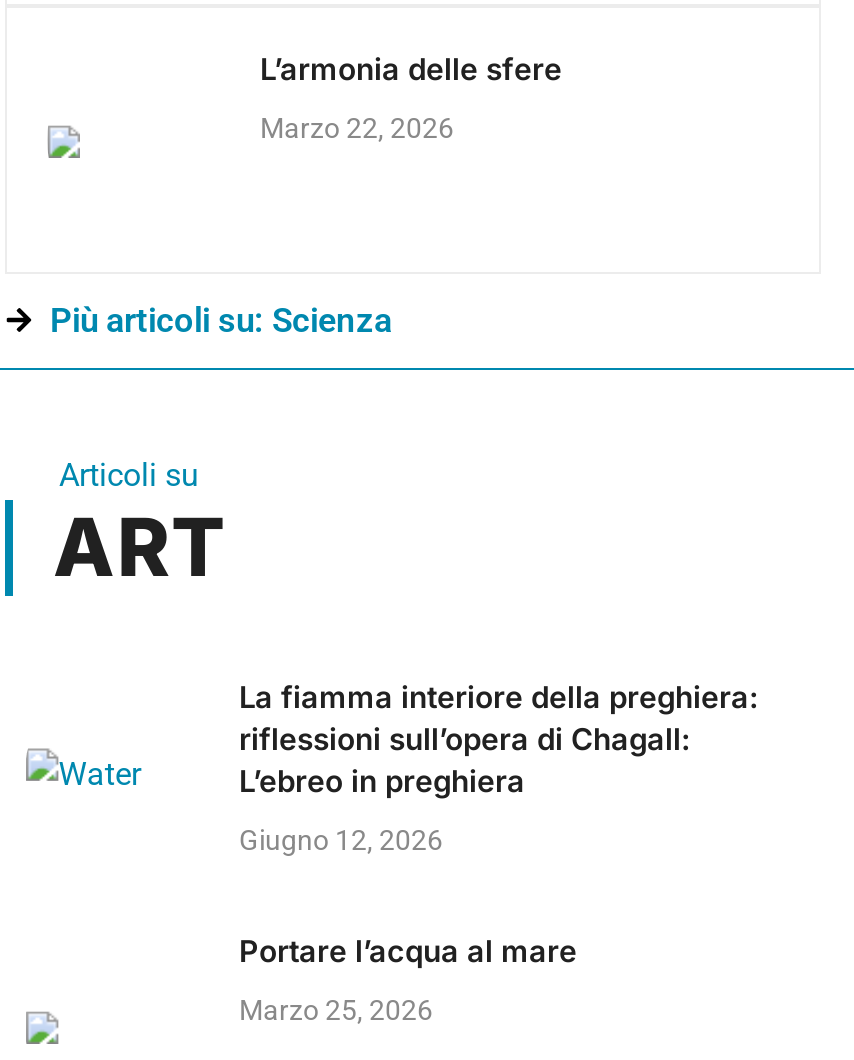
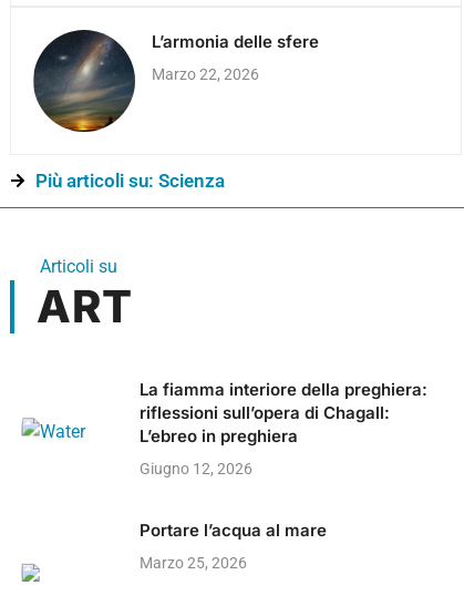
none -> [33,29,136,133] [image]

